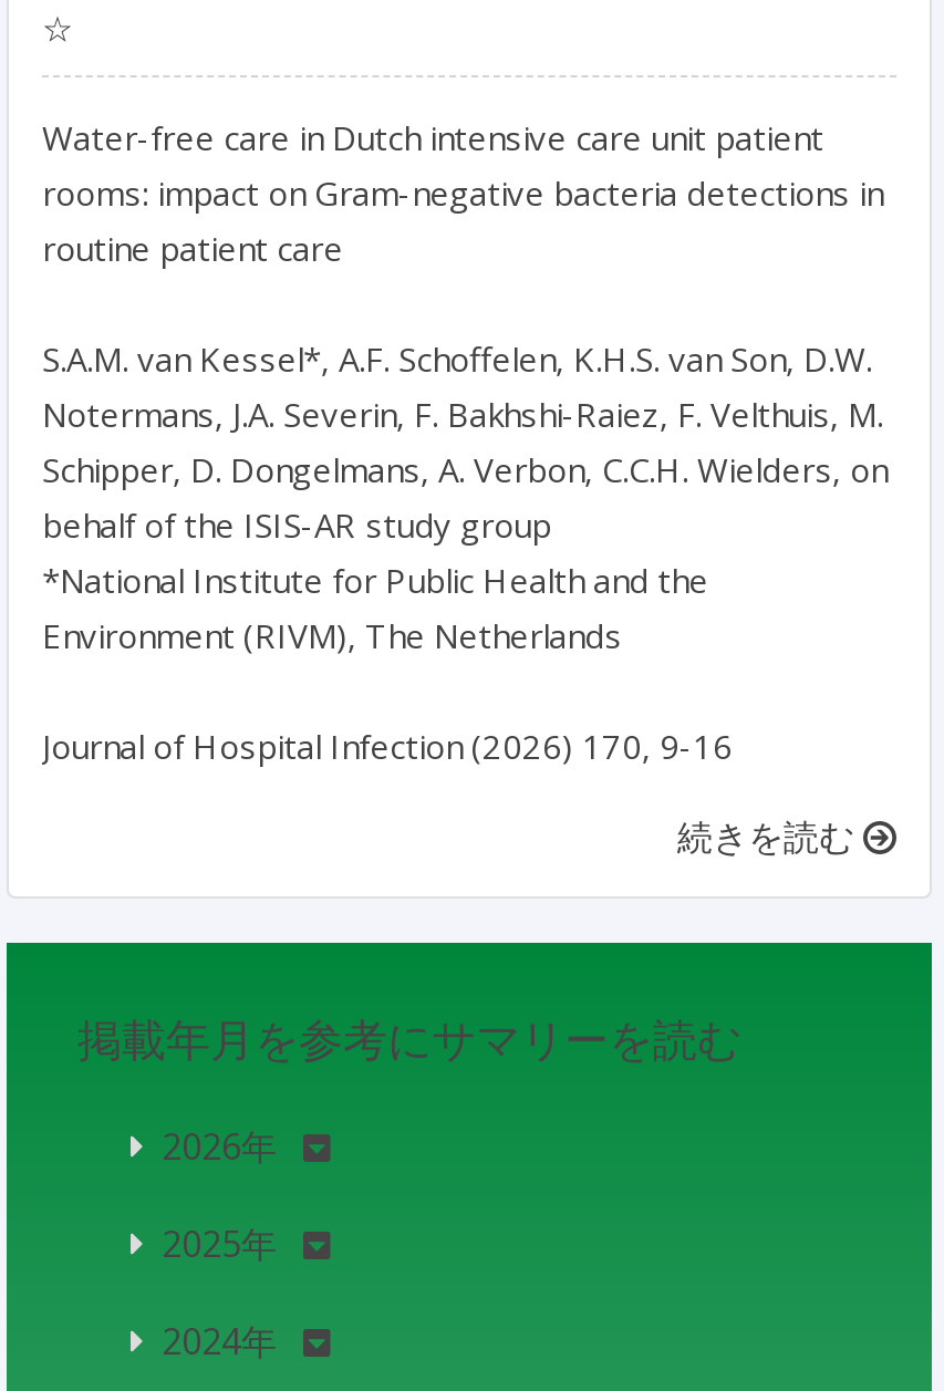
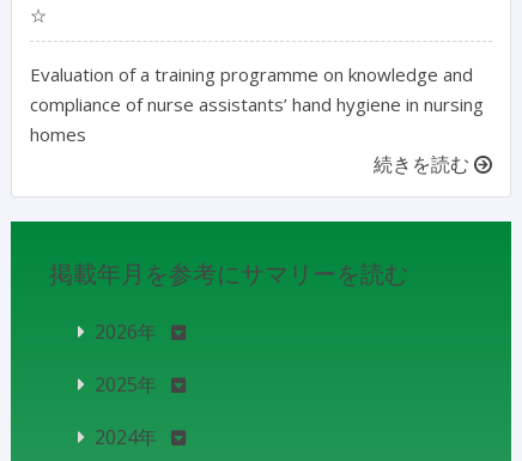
[42,116,888,658] Water-free care in Dutch intensive care unit patient | rooms: impact on Gram-negative bacteria detections in | routine patient care | S.A.M. van Kessel*, A.F. Schoffelen, K.H.S. van Son, D.W. | Notermans, J.A. Severin, F. Bakhshi-Raiez, F. Velthuis, M. | Schipper, D. Dongelmans, A. Verbon, C.C.H. Wielders, on | behalf of the ISIS-AR study group | *National Institute for Public Health and the | Environment (RIVM), The Netherlands -> [30,63,484,146] Evaluation of a training programme on knowledge and | compliance of nurse assistants’ hand hygiene in nursing | homes

